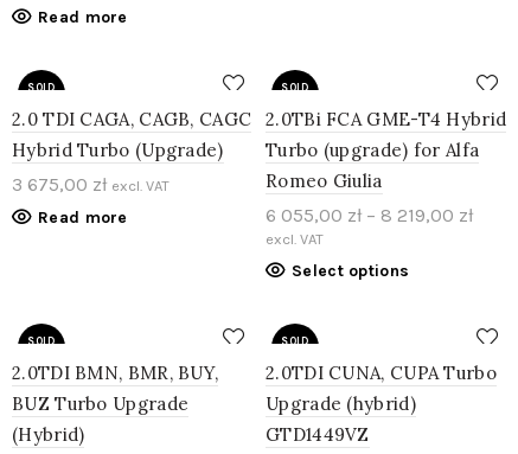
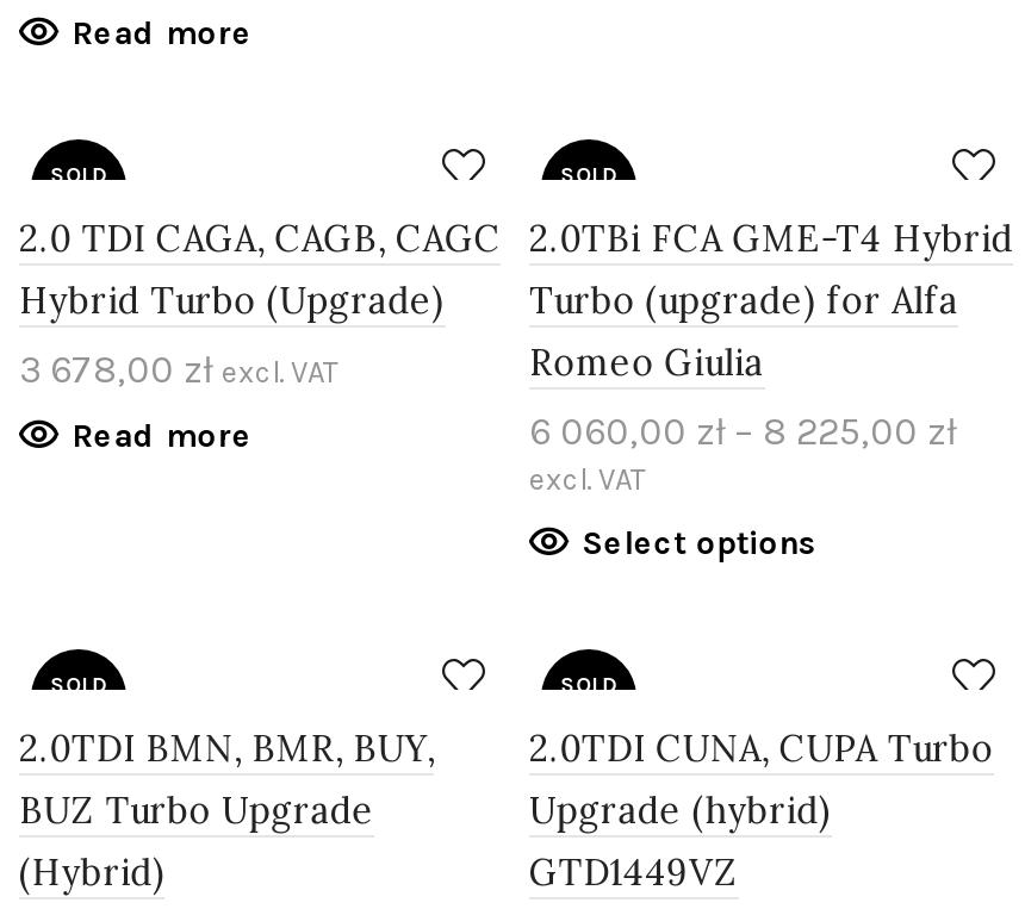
[12,173,170,196] 3 675,00 zł excl. VAT -> [19,347,338,392] 3 678,00 zł excl. VAT
[266,204,473,226] 6 055,00 zł – 8 219,00 zł -> [529,409,956,454] 6 060,00 zł – 8 225,00 zł

